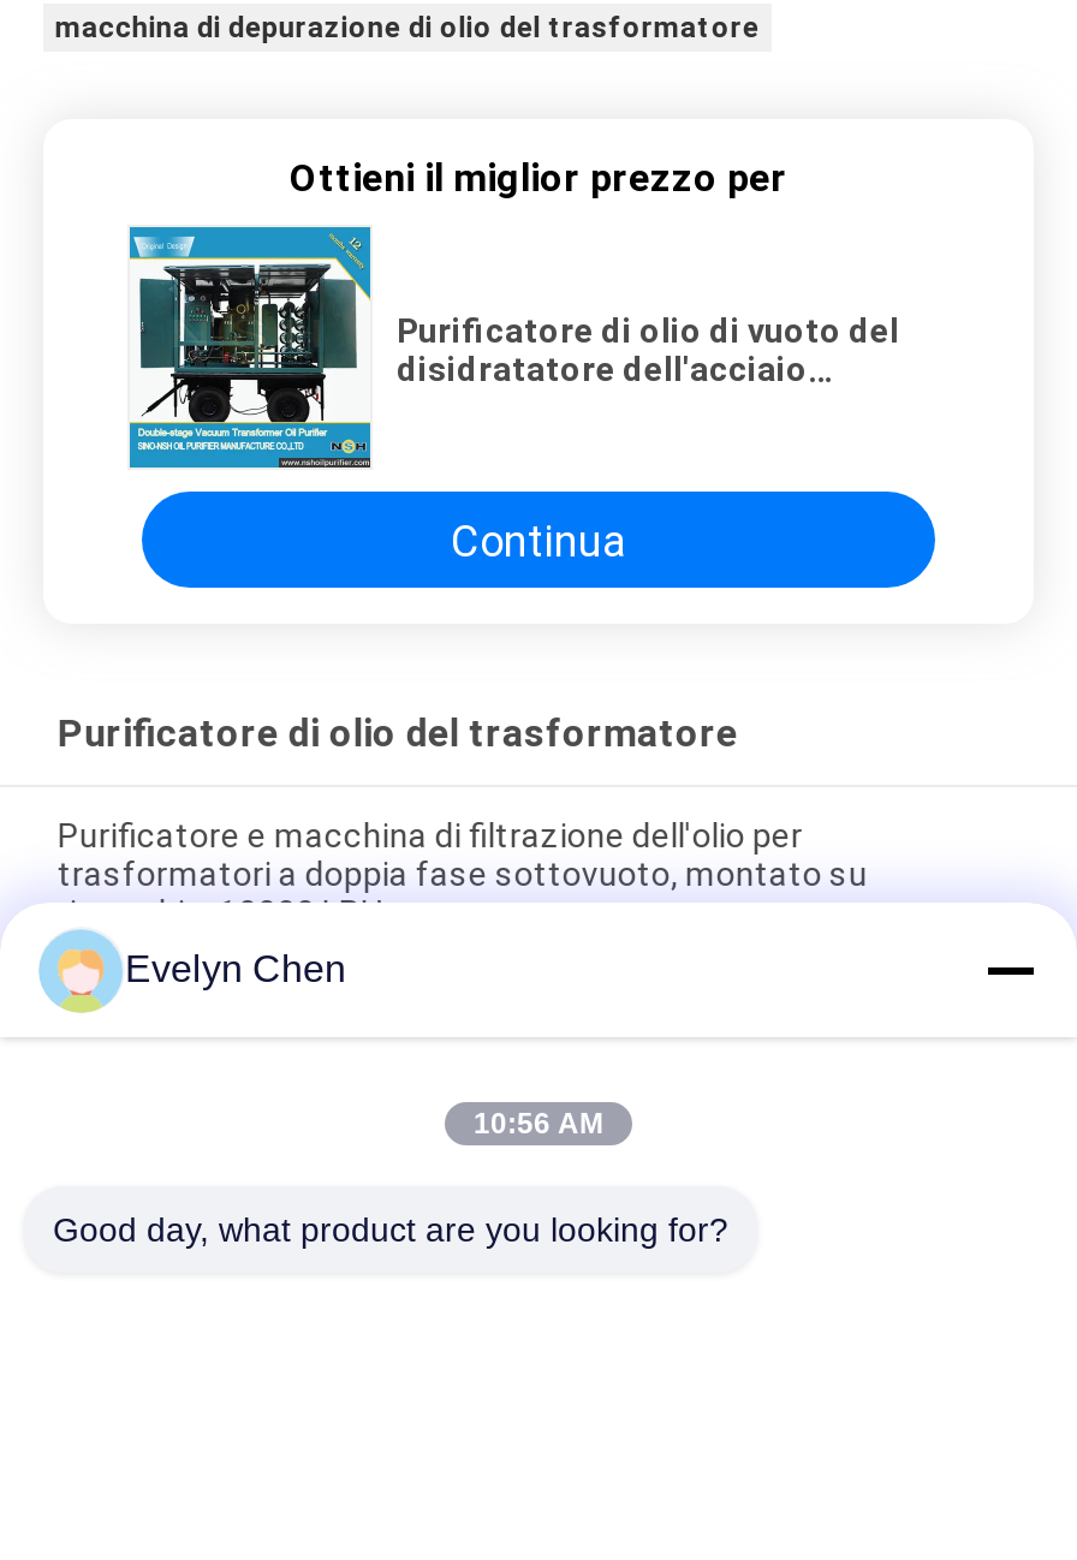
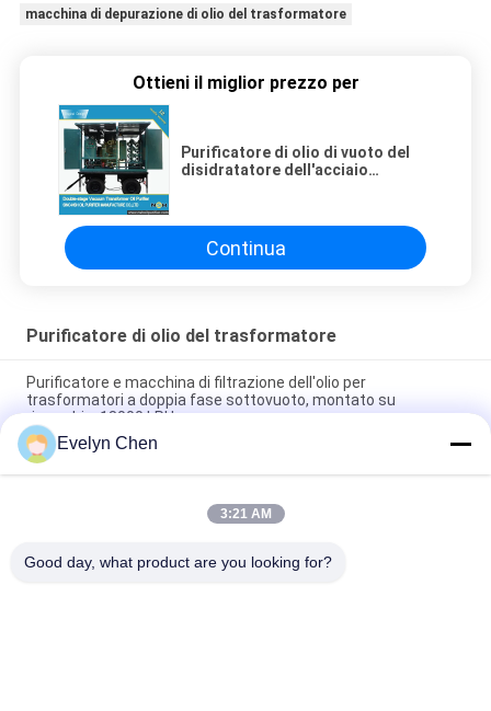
[474,1107,603,1141] 10:56 AM -> [220,506,271,521] 3:21 AM

